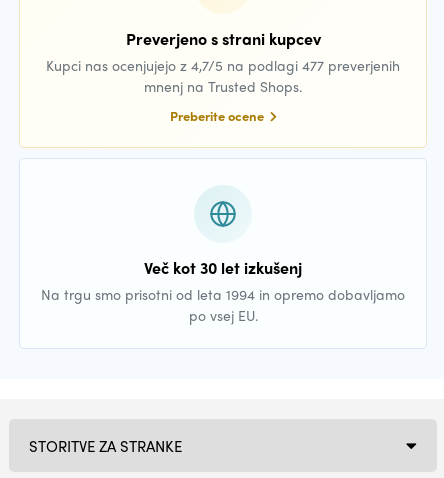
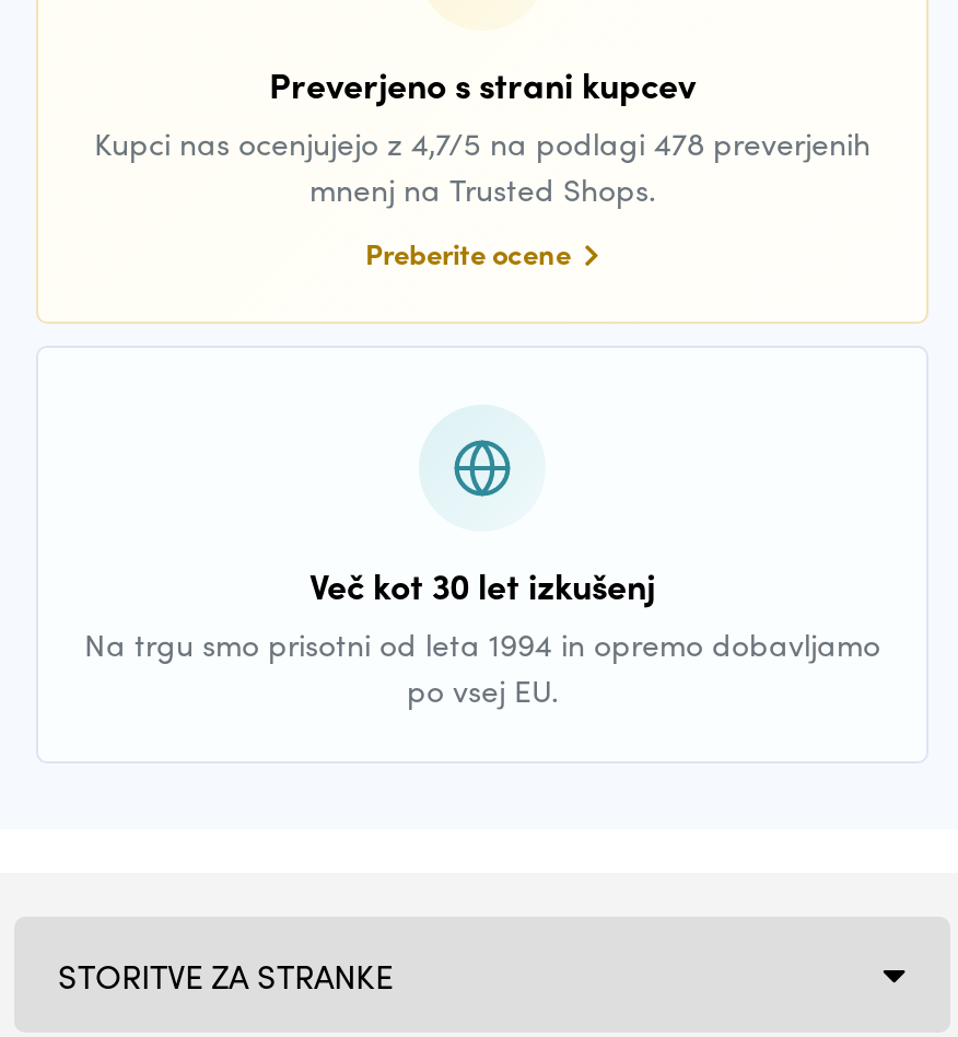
[46,55,400,75] Kupci nas ocenjujejo z 4,7/5 na podlagi 477 preverjenih -> [94,120,871,164] Kupci nas ocenjujejo z 4,7/5 na podlagi 478 preverjenih

